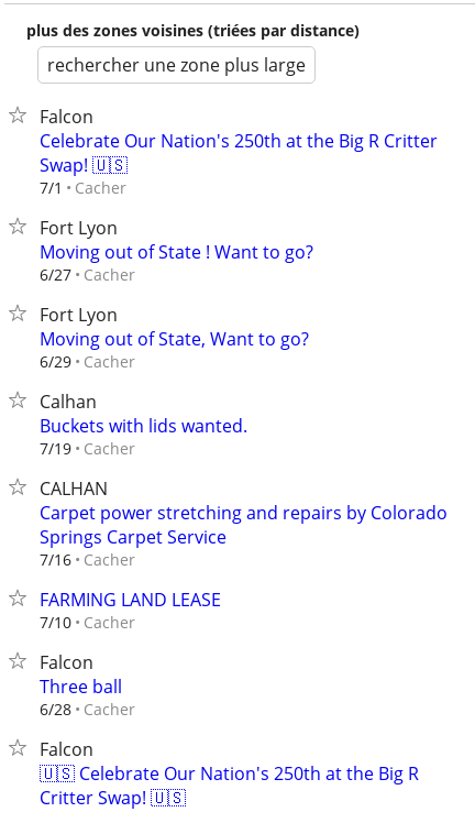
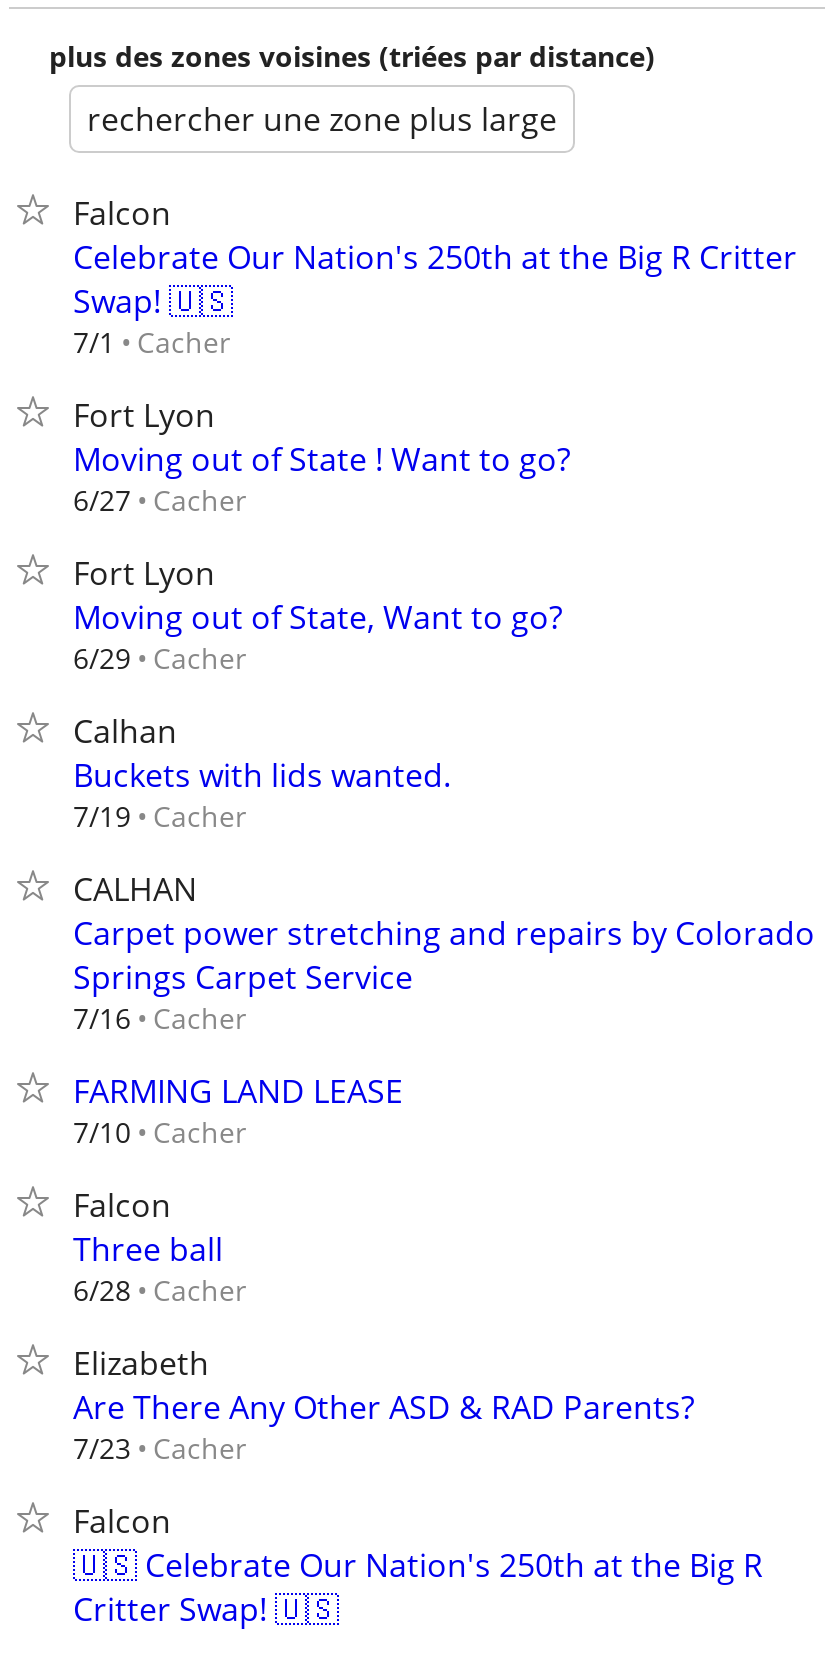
none -> [73,1341,695,1467] Elizabeth | Are There Any Other ASD & RAD Parents? | 7/23 Cacher

